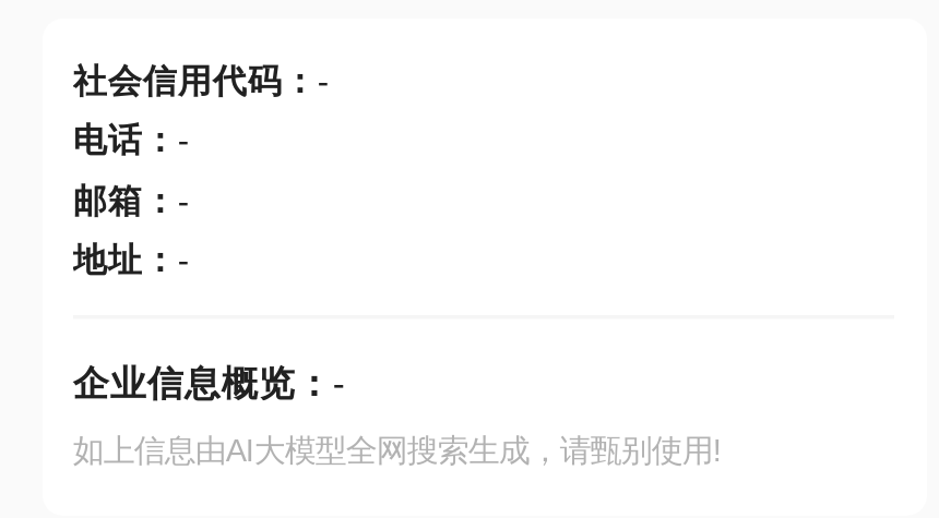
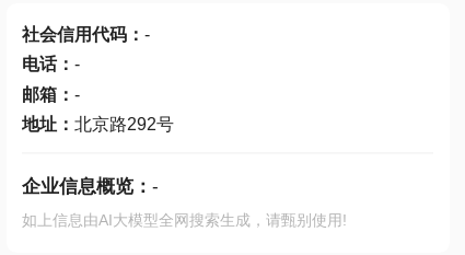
[73,241,188,278] 地址：- -> [22,115,174,134] 地址：北京路292号

